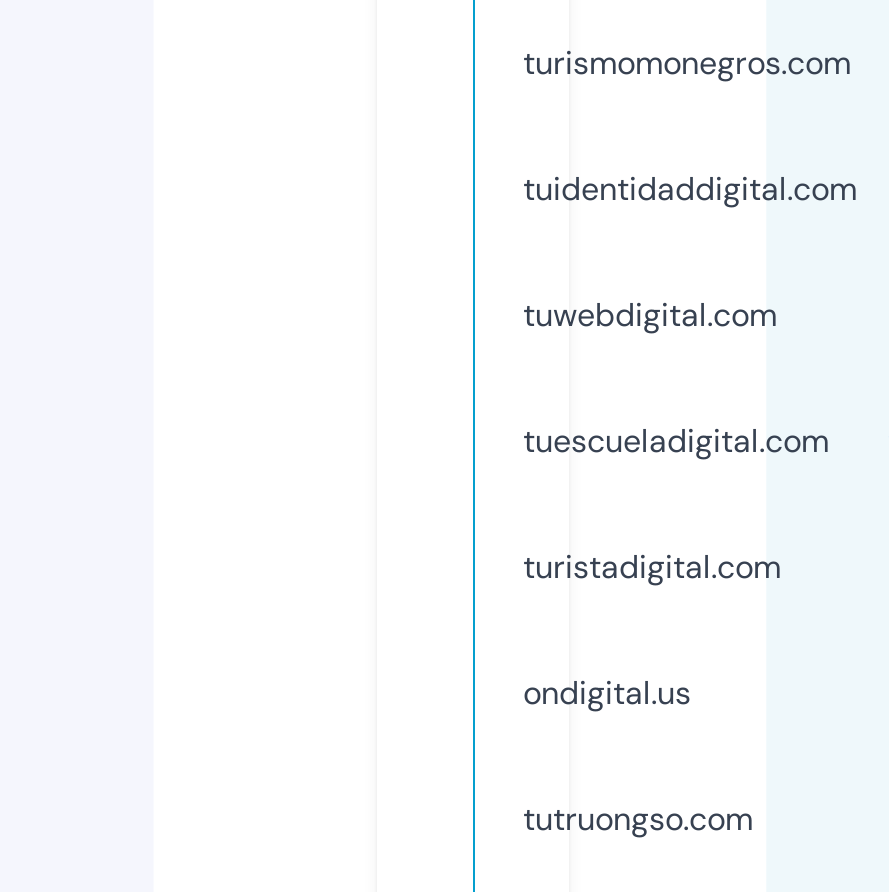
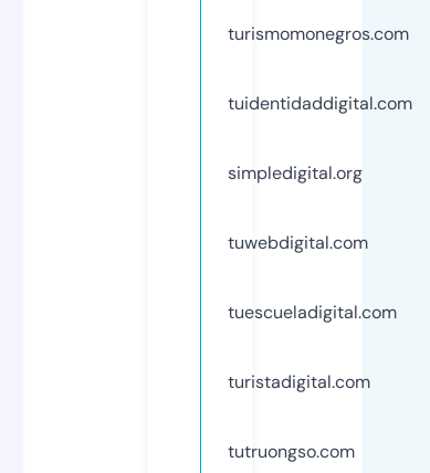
none -> [228,161,363,184] simpledigital.org
moved [523,294,829,588] -> [228,231,397,393]: tuwebdigital.com | tuescueladigital.com | turistadigital.com
[523,672,691,714] ondigital.us -> none

